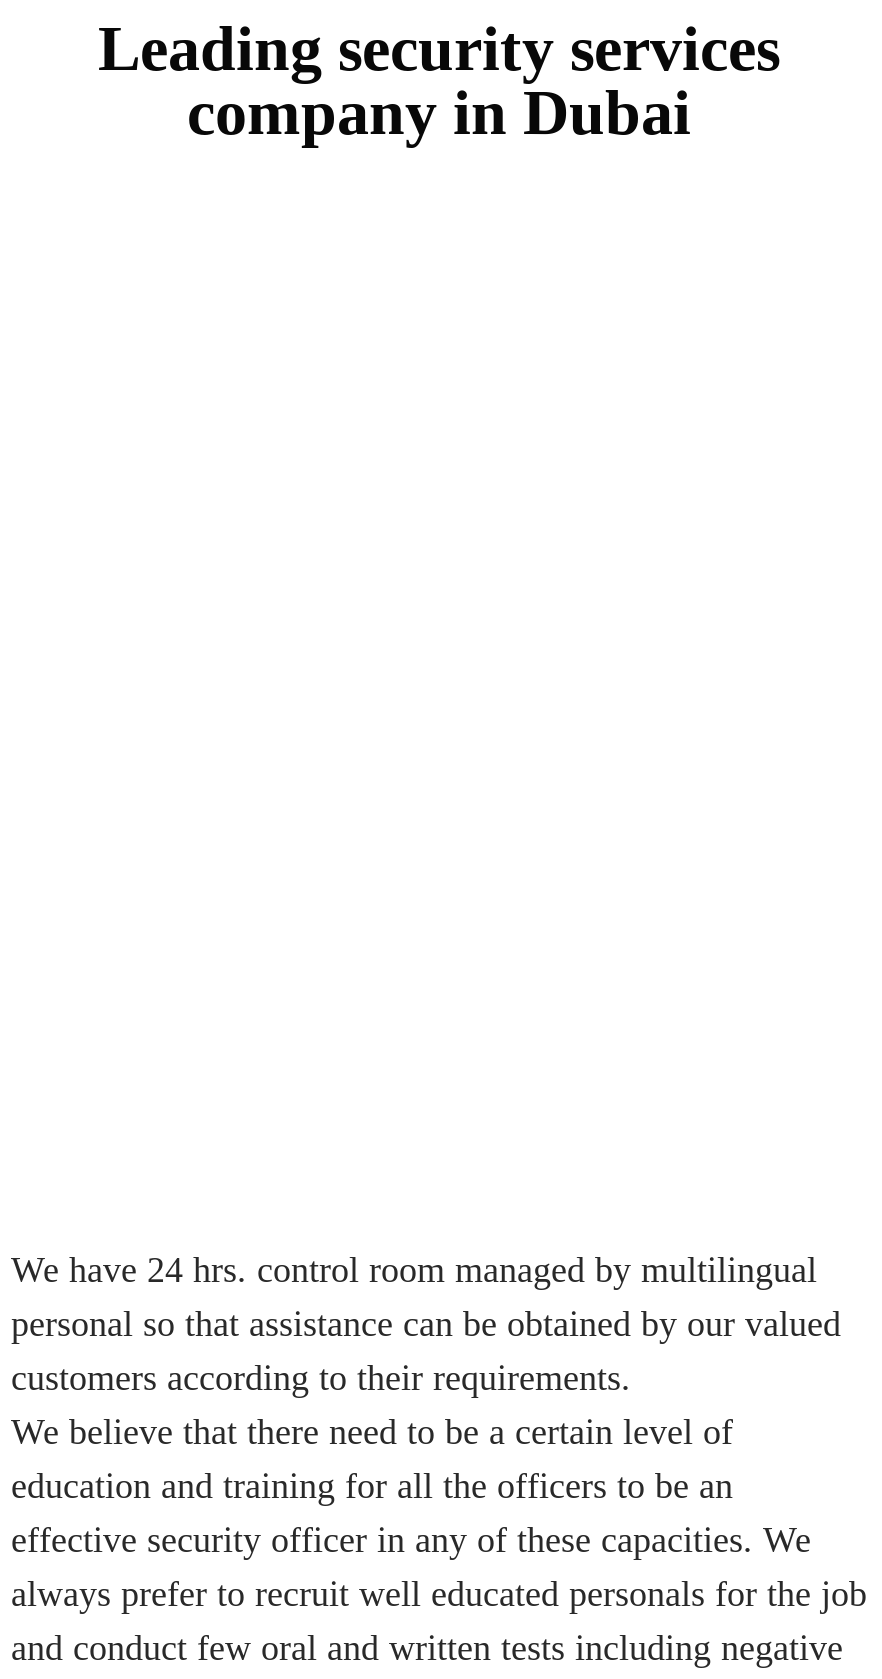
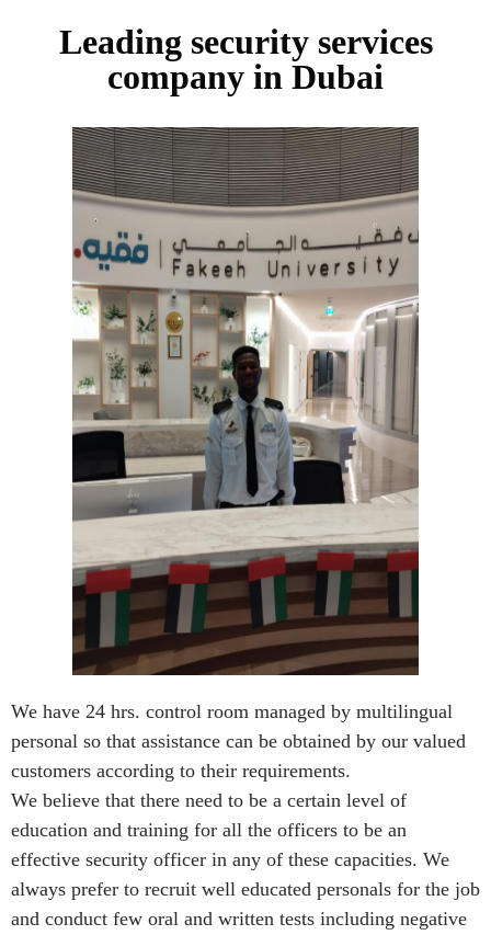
none -> [71,126,420,676] [image]

